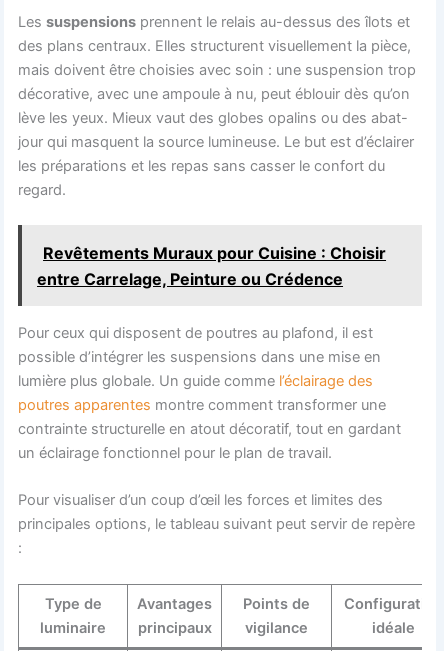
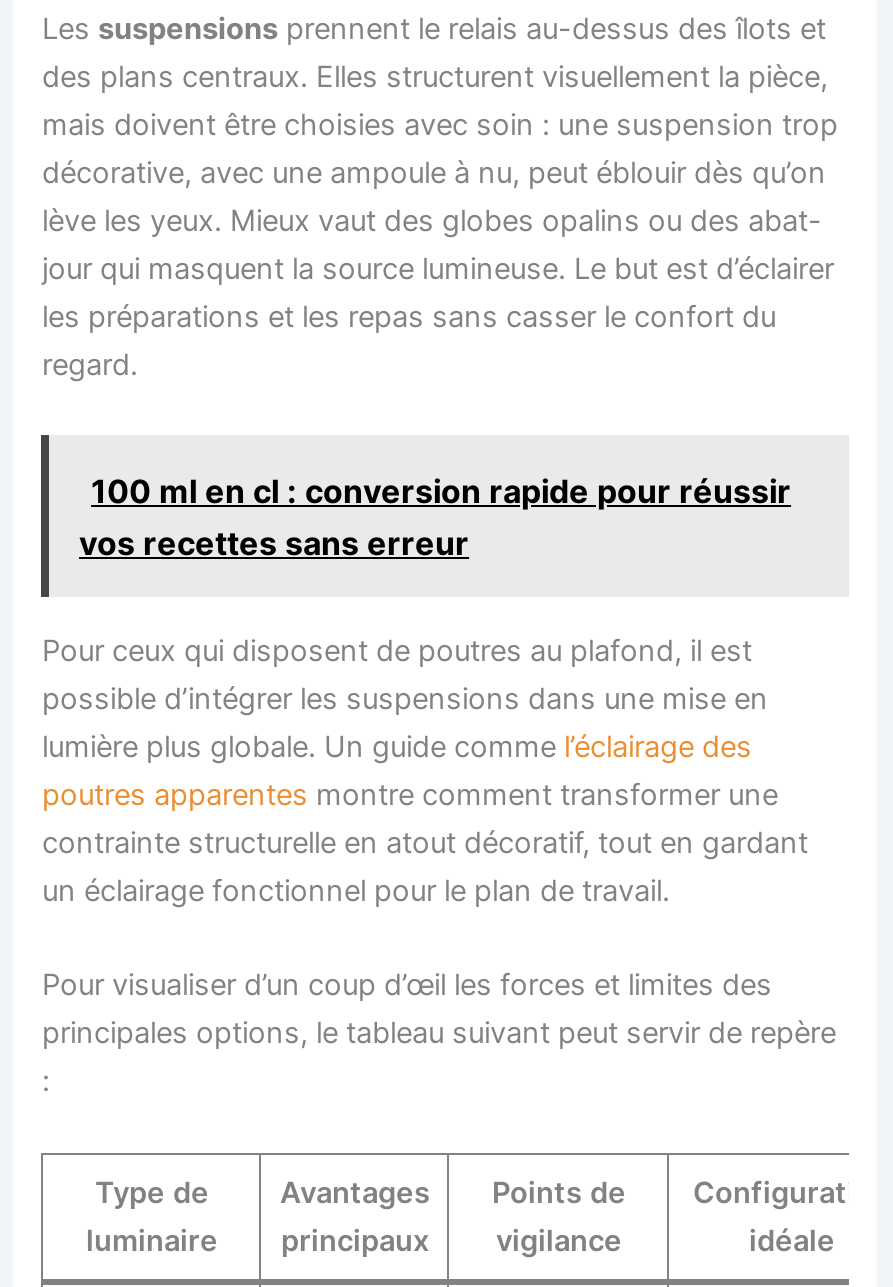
[37,243,386,289] Revêtements Muraux pour Cuisine : Choisir | entre Carrelage, Peinture ou Crédence -> [79,471,791,563] 100 ml en cl : conversion rapide pour réussir | vos recettes sans erreur

